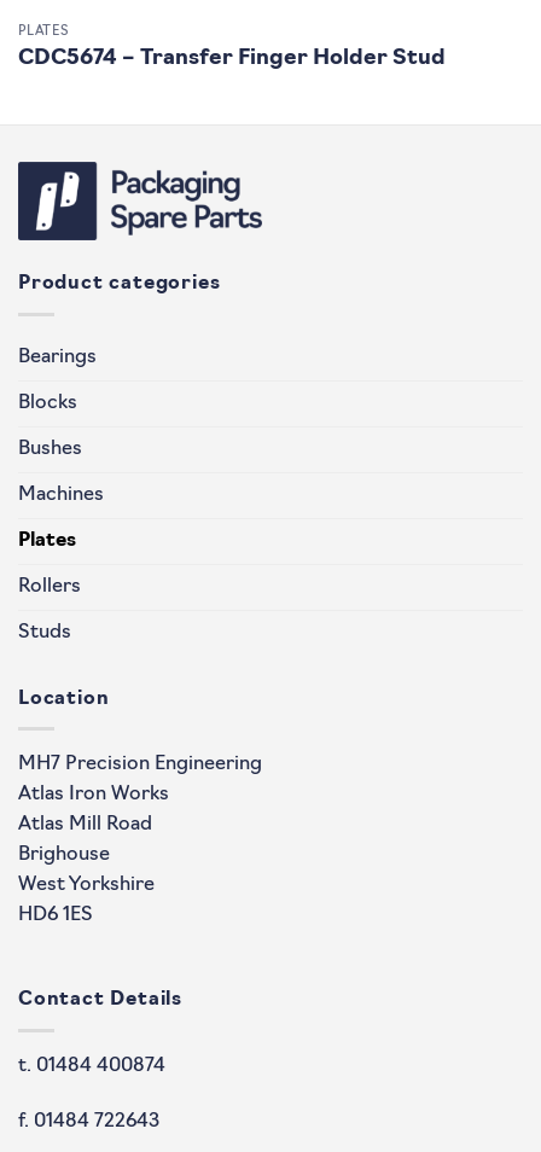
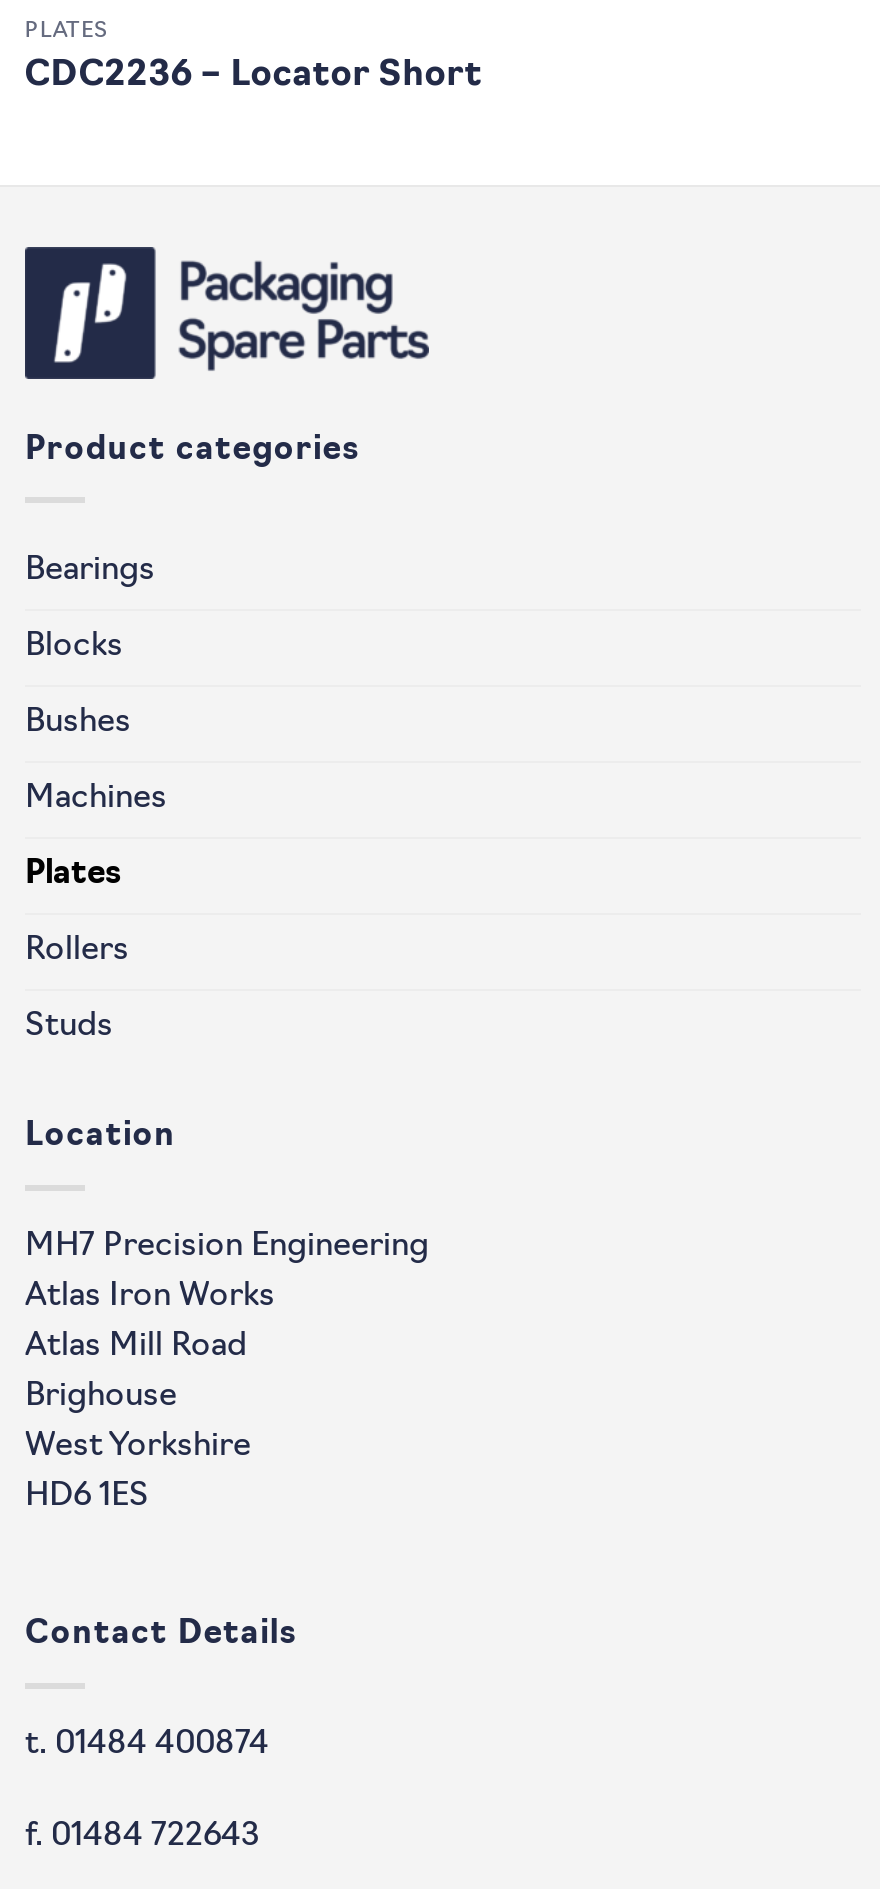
[18,48,445,68] CDC5674 – Transfer Finger Holder Stud -> [25,58,483,92] CDC2236 – Locator Short

